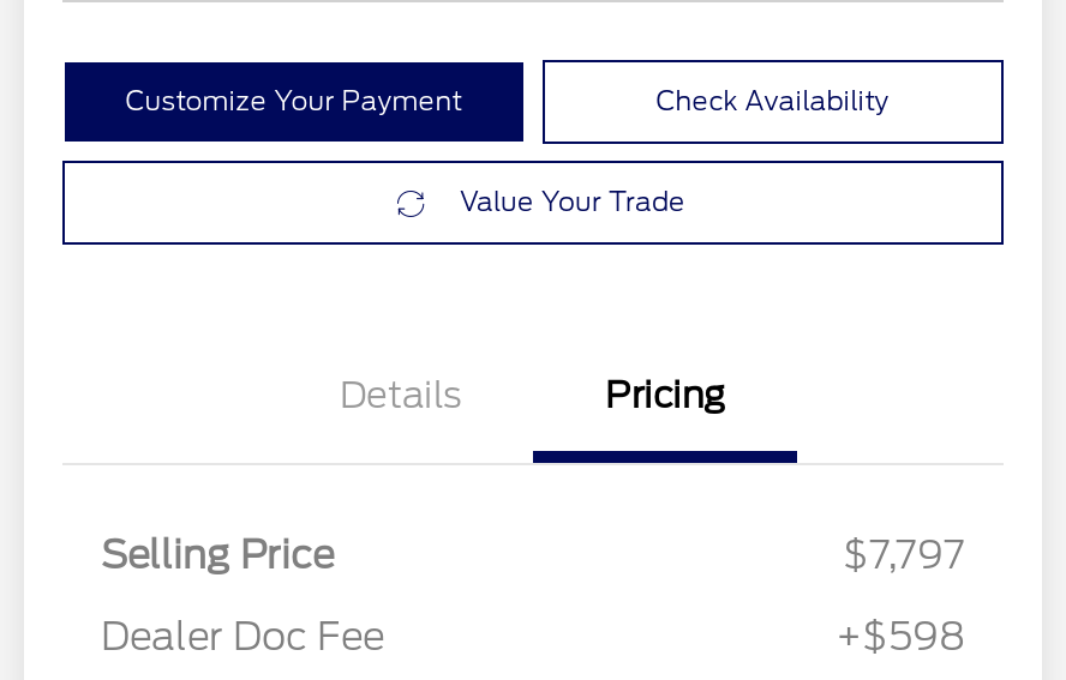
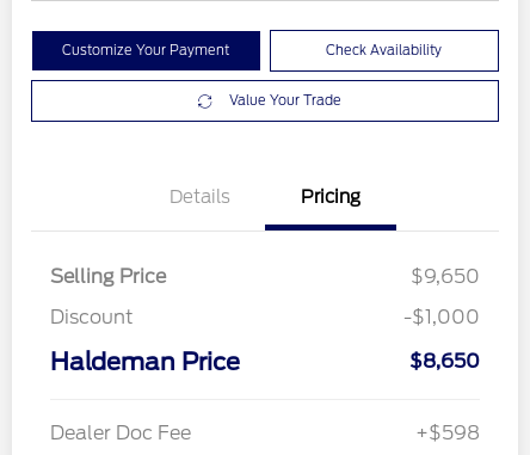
[843,533,965,579] $7,797 -> [50,265,480,376] $9,650 | Discount | -$1,000 | Haldeman Price | $8,650

